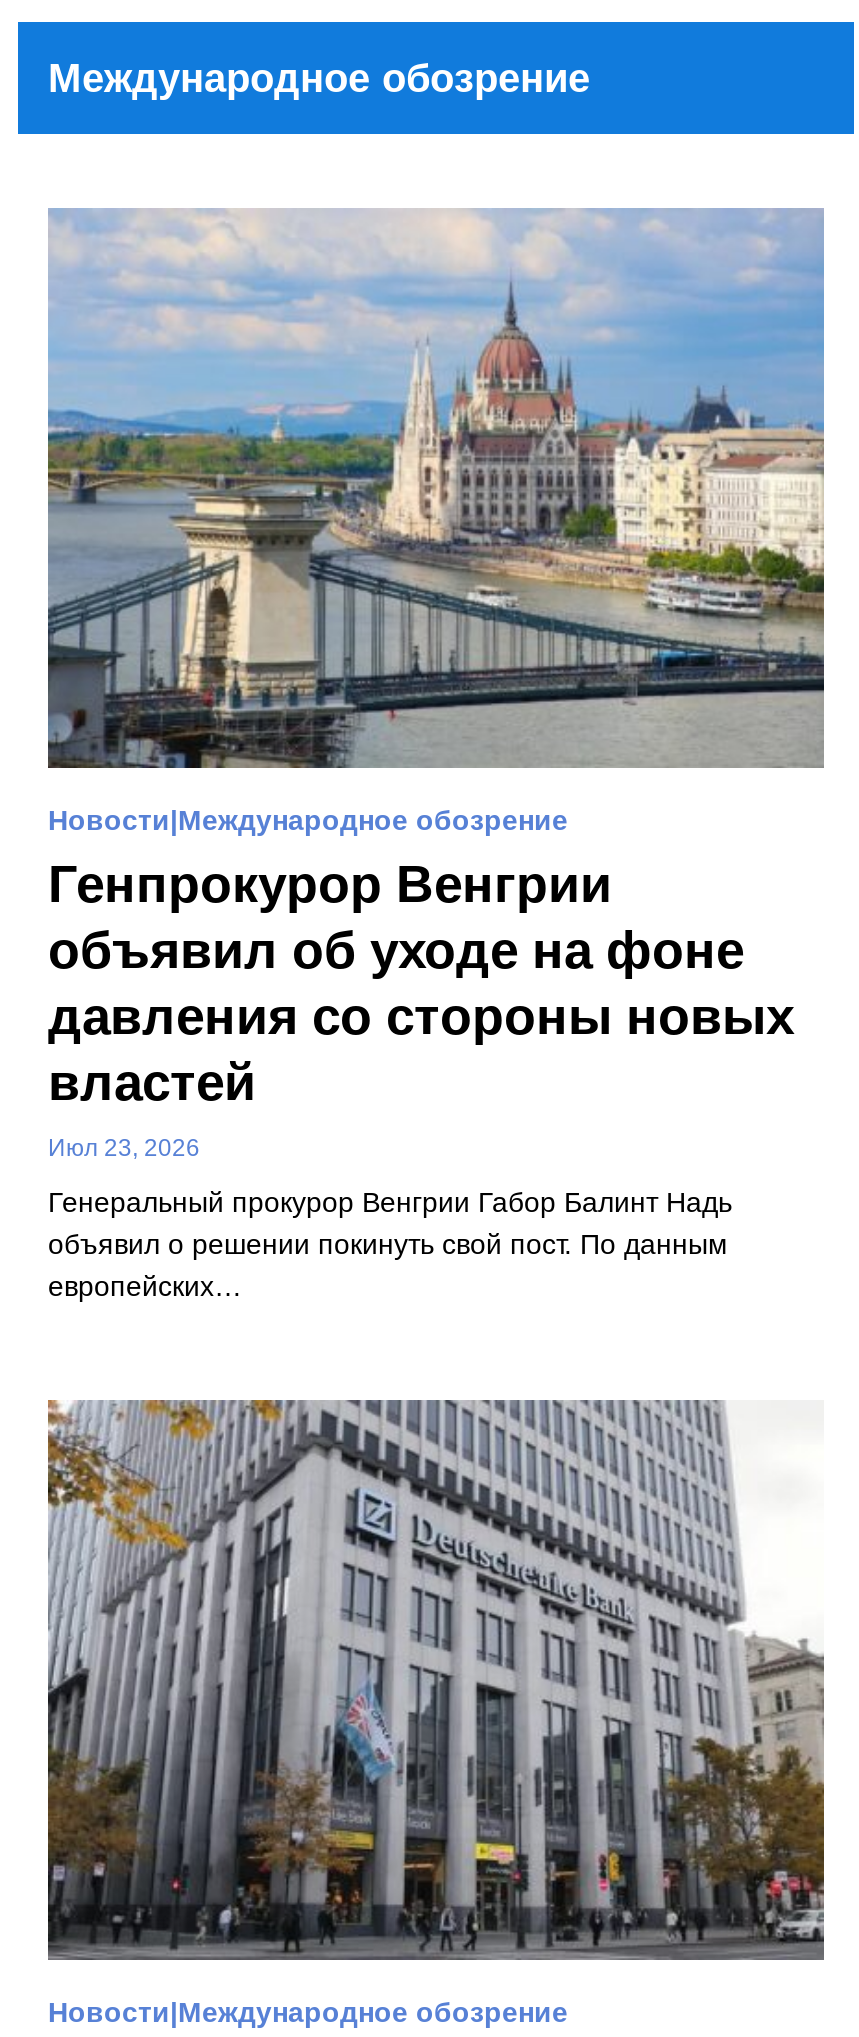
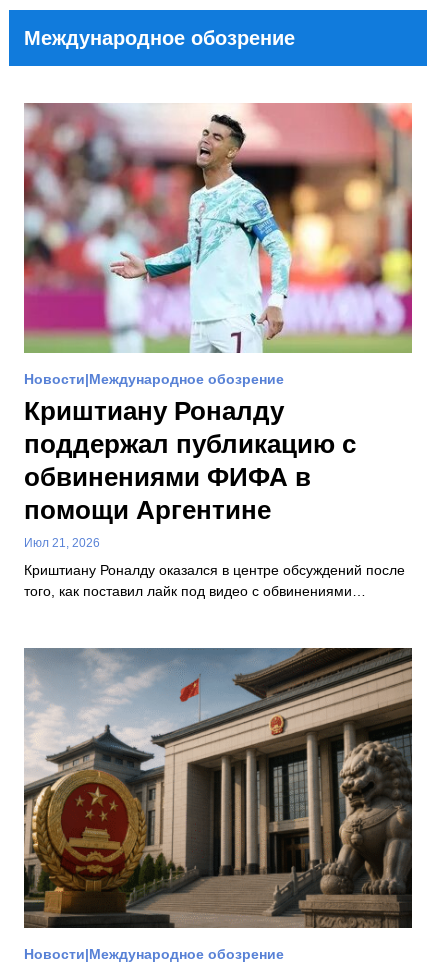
[46,206,826,770] [image] -> [23,102,413,354] [image]
[48,855,794,1163] Генпрокурор Венгрии | объявил об уходе на фоне | давления со стороны новых | властей | Июл 23, 2026 -> [24,396,356,550] Криштиану Роналду | поддержал публикацию с | обвинениями ФИФА в | помощи Аргентине | Июл 21, 2026
[48,1187,732,1303] Генеральный прокурор Венгрии Габор Балинт Надь | объявил о решении покинуть свой пост. По данным | европейских… -> [24,562,405,599] Криштиану Роналду оказался в центре обсуждений после | того, как поставил лайк под видео с обвинениями…
[48,1398,826,1960] [image] -> [24,647,413,929] [image]

